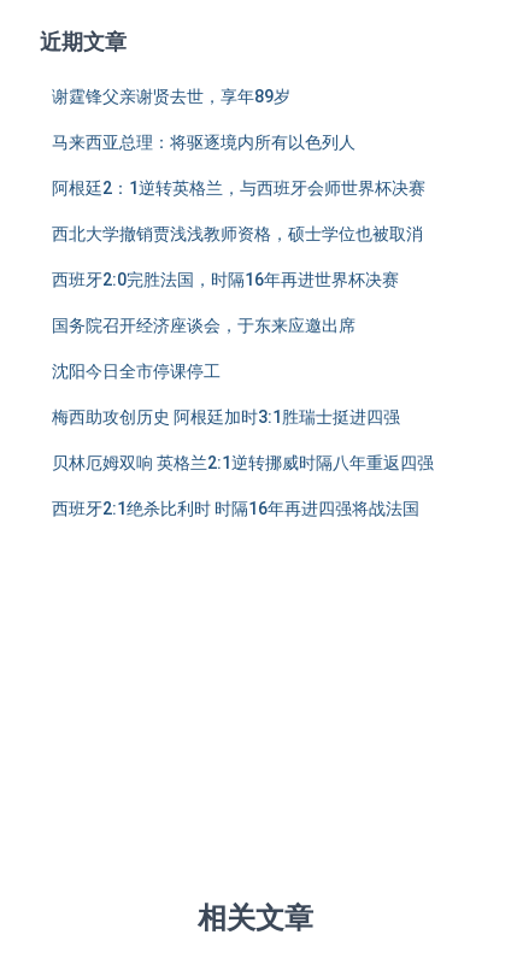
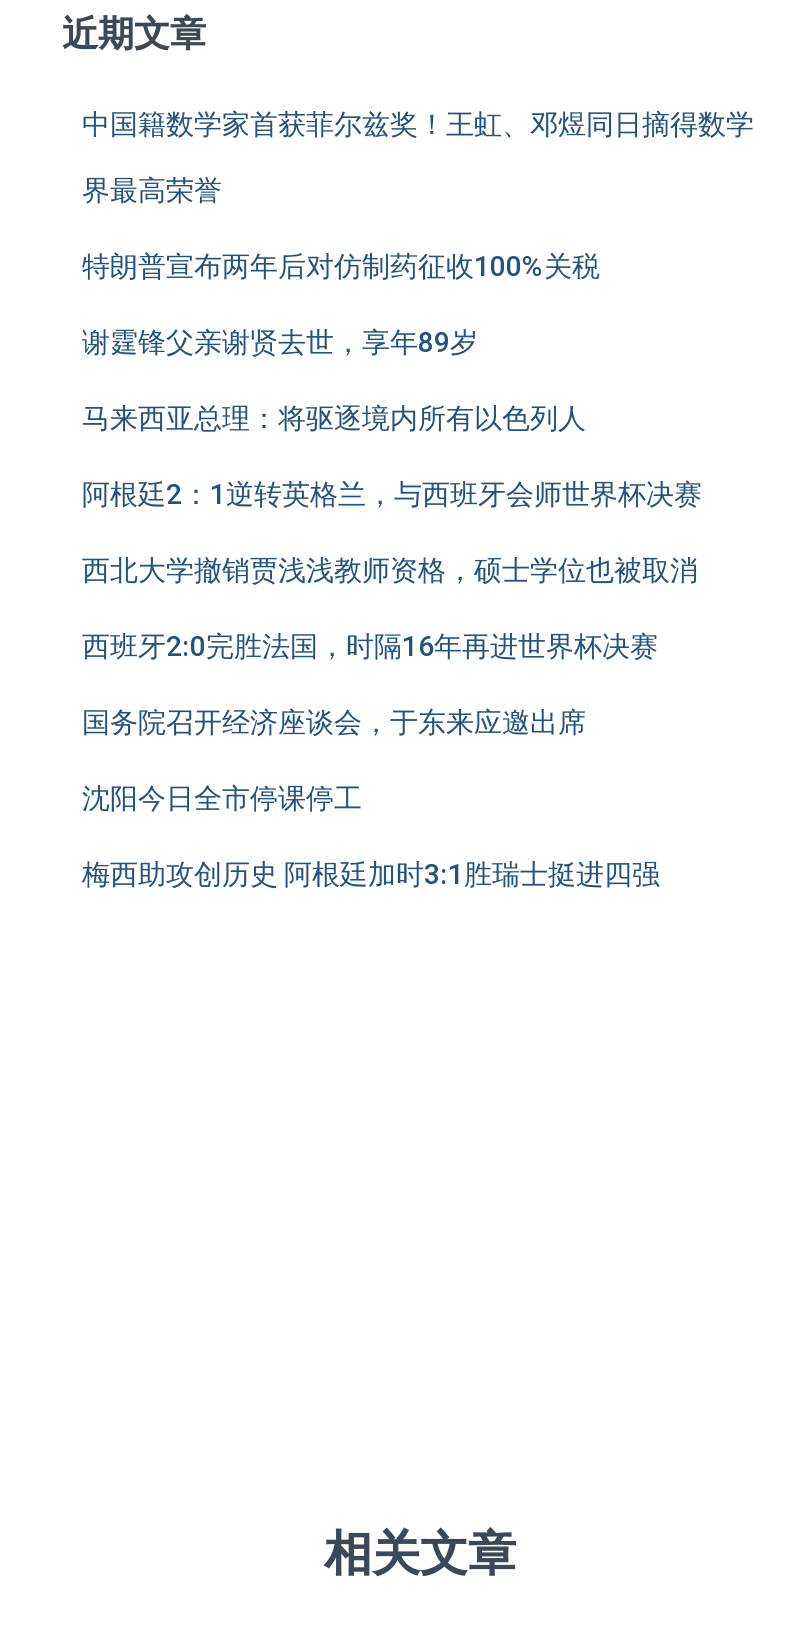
none -> [82,108,754,282] 中国籍数学家首获菲尔兹奖！王虹、邓煜同日摘得数学 | 界最高荣誉 | 特朗普宣布两年后对仿制药征收100%关税
moved [52,87,425,427] -> [82,326,702,890]: 谢霆锋父亲谢贤去世，享年89岁 | 马来西亚总理：将驱逐境内所有以色列人 | 阿根廷2：1逆转英格兰，与西班牙会师世界杯决赛 | 西北大学撤销贾浅浅教师资格，硕士学位也被取消 | 西班牙2:0完胜法国，时隔16年再进世界杯决赛 | 国务院召开经济座谈会，于东来应邀出席 | 沈阳今日全市停课停工 | 梅西助攻创历史 阿根廷加时3:1胜瑞士挺进四强
[52,453,434,518] 贝林厄姆双响 英格兰2:1逆转挪威时隔八年重返四强 | 西班牙2:1绝杀比利时 时隔16年再进四强将战法国 -> none

